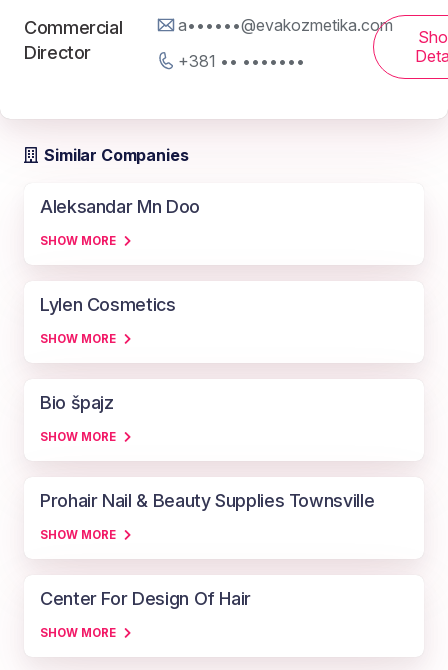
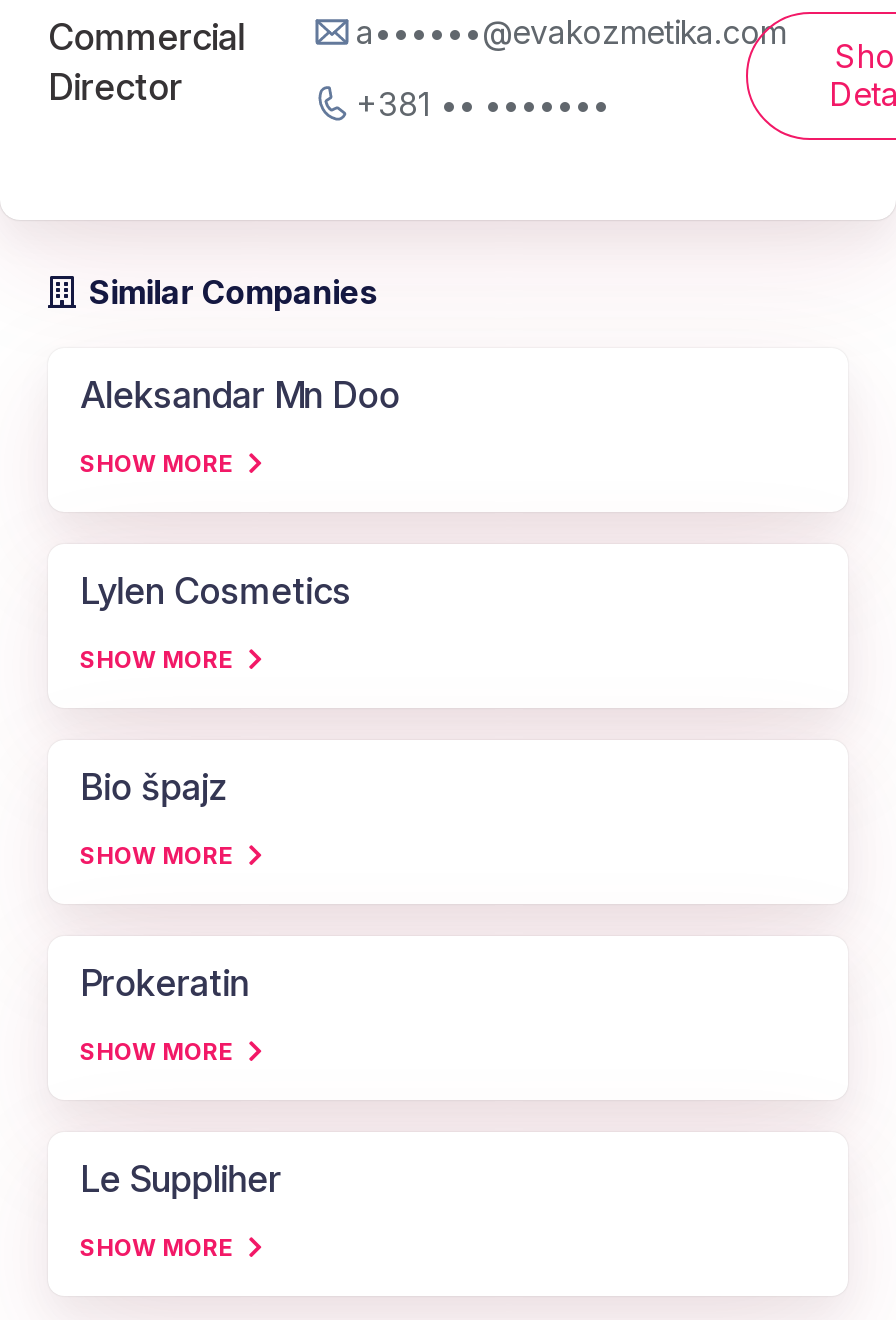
[40,490,374,511] Prohair Nail & Beauty Supplies Townsville -> [80,963,249,1005] Prokeratin
[40,588,251,609] Center For Design Of Hair -> [80,1159,281,1201] Le Suppliher

